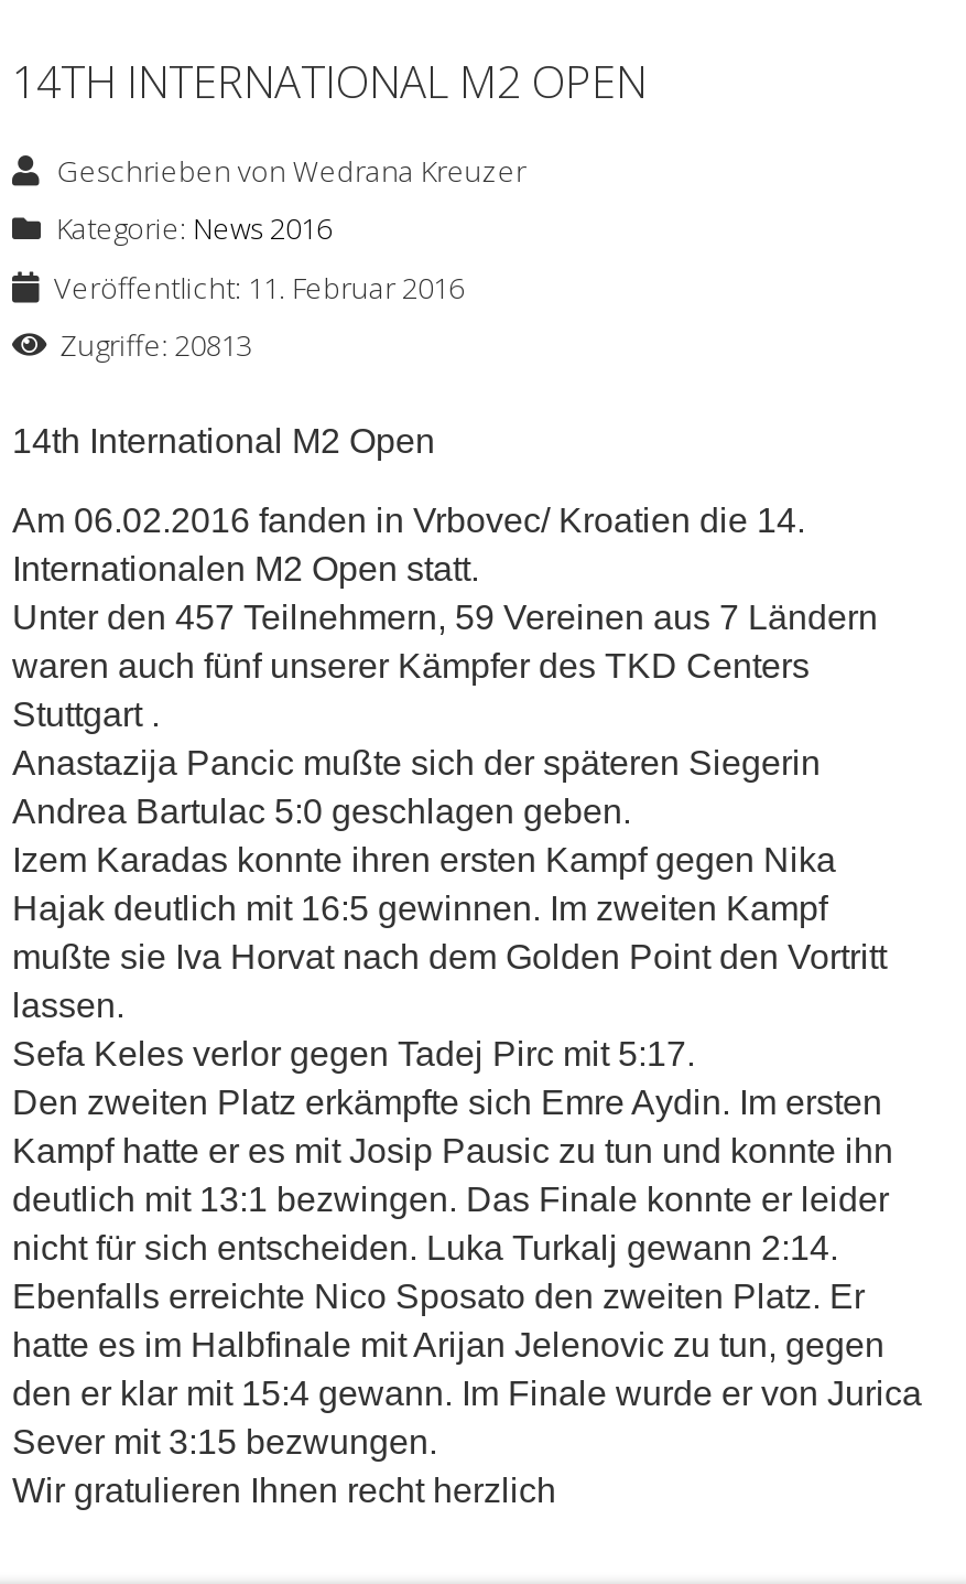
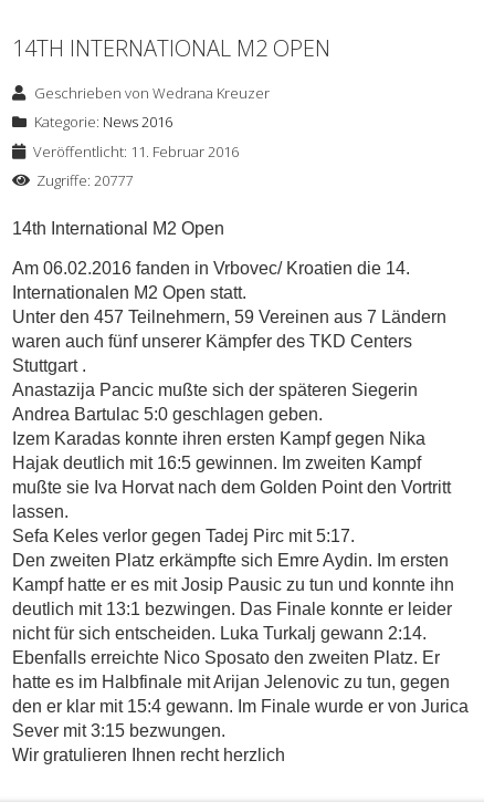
[60,325,252,365] Zugriffe: 20813 -> [36,170,132,190] Zugriffe: 20777

